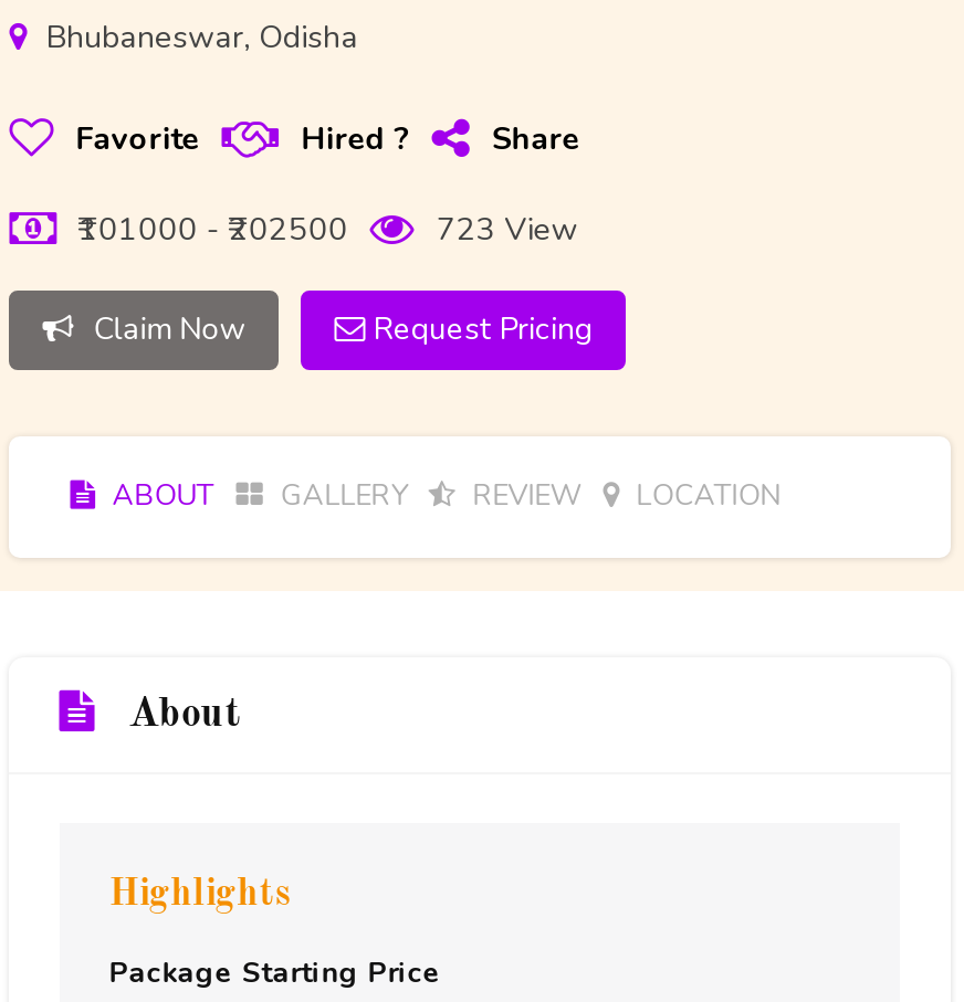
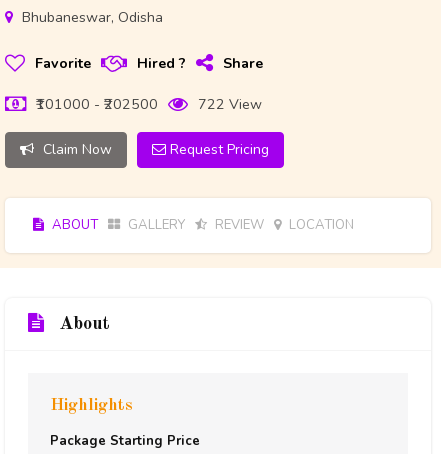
[436,209,578,251] 723 View -> [198,95,262,114] 722 View

